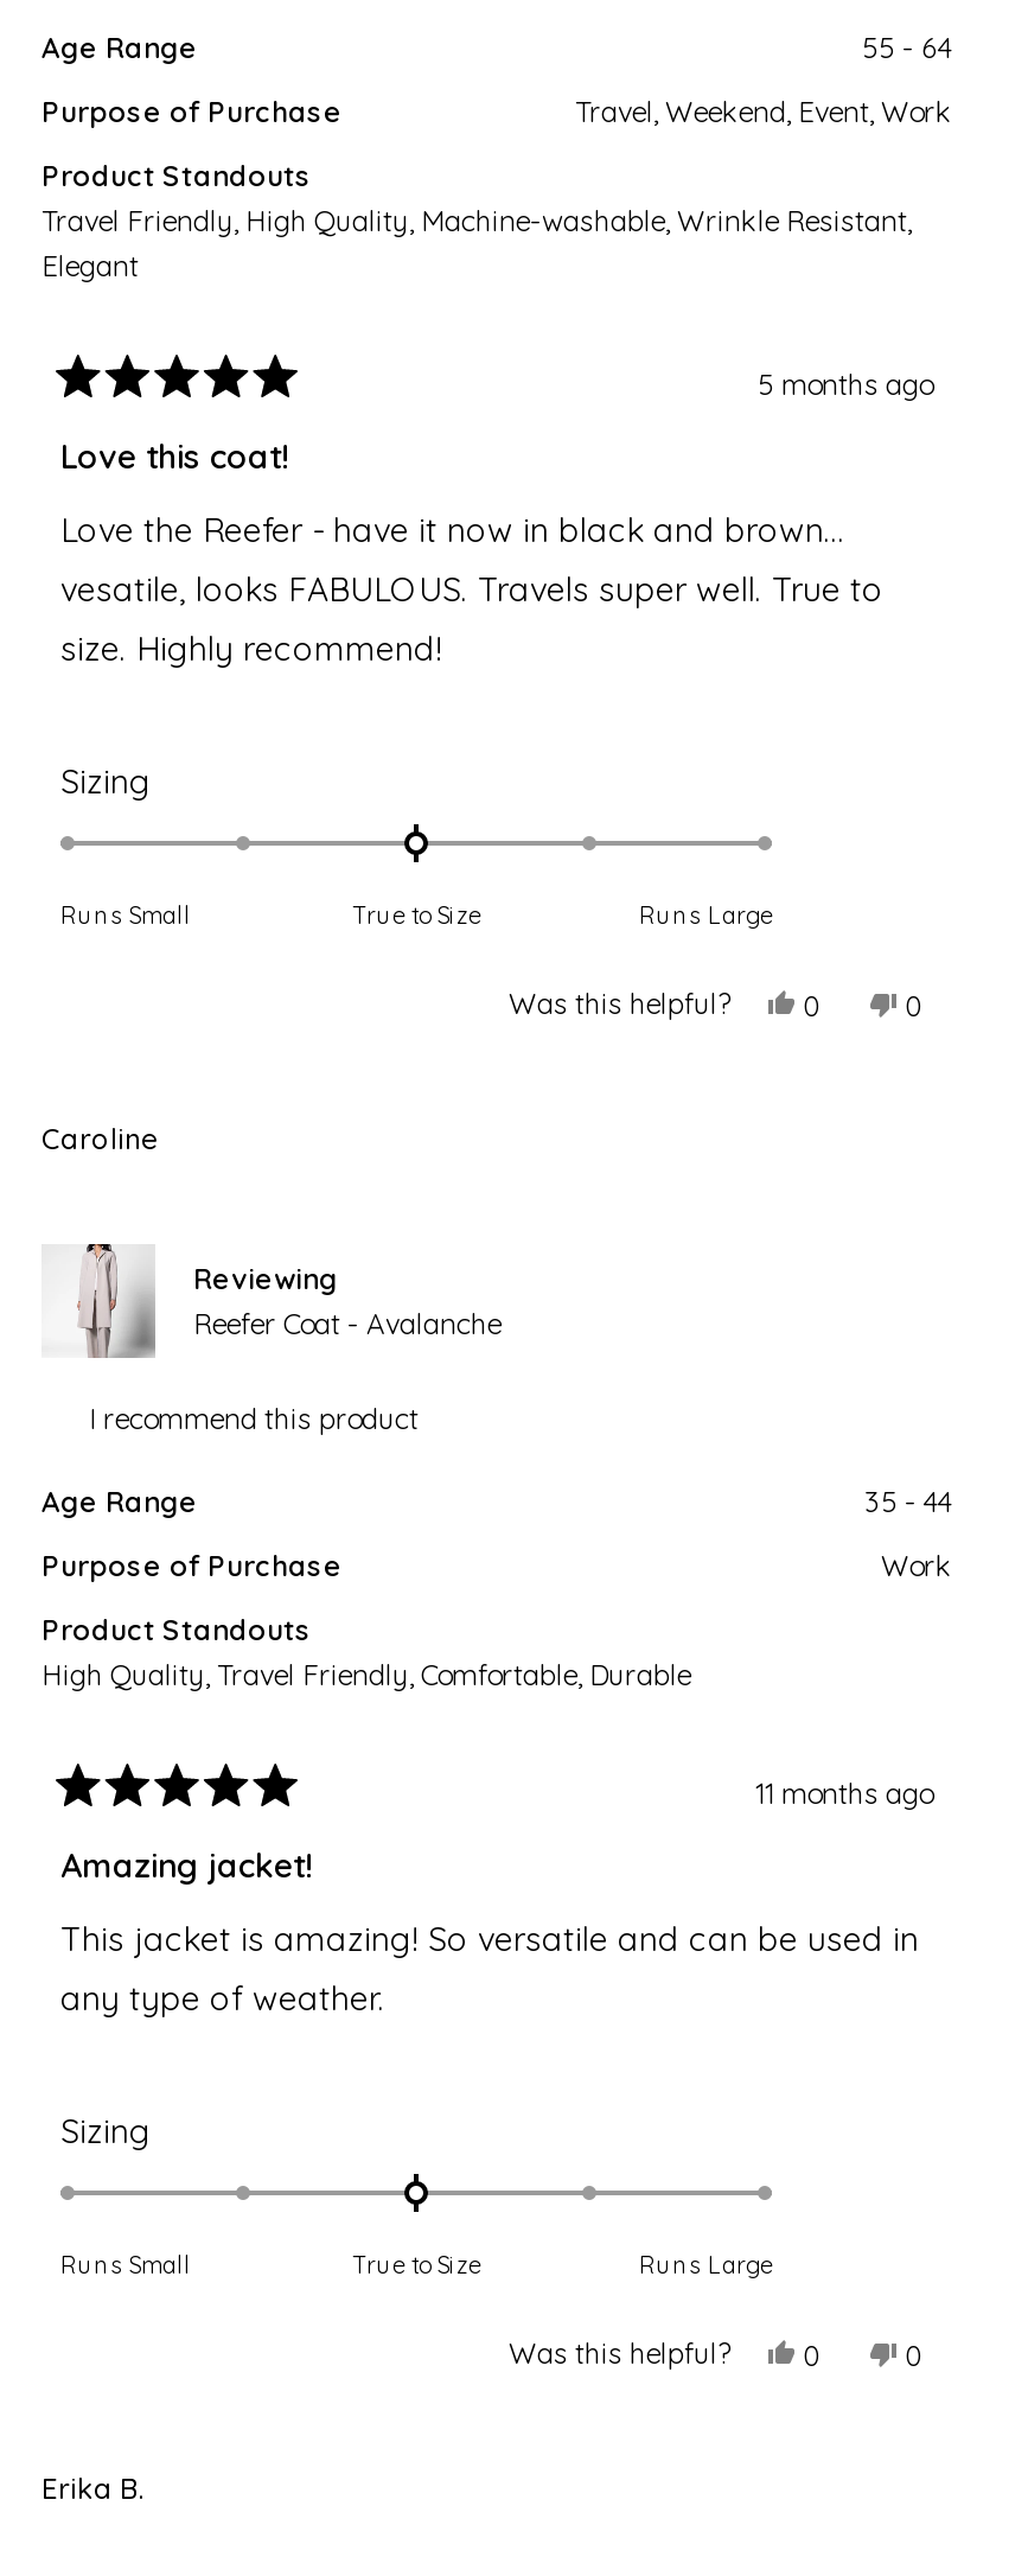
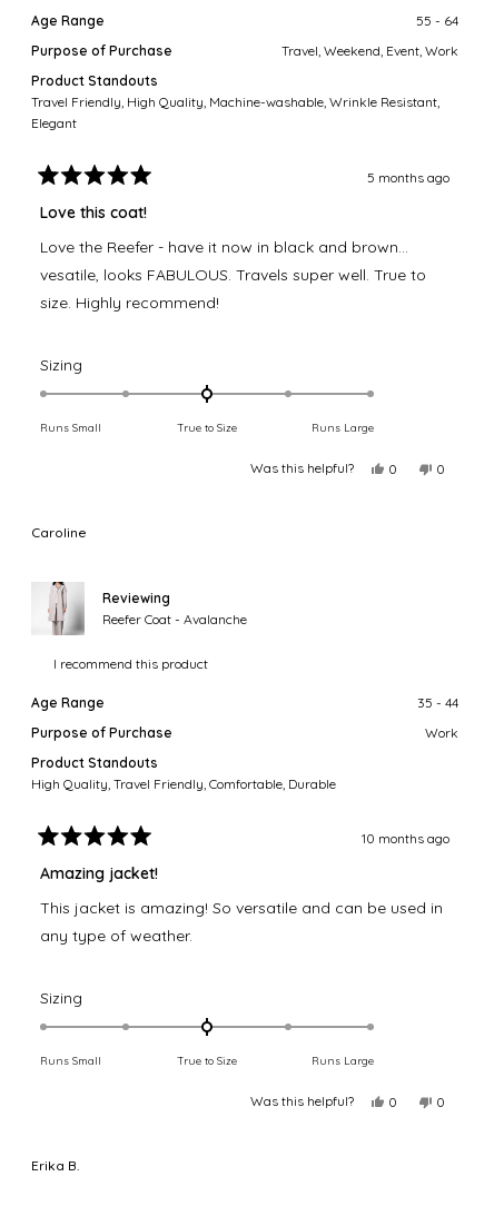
[755,1775,933,1811] 11 months ago -> [362,830,449,847] 10 months ago

